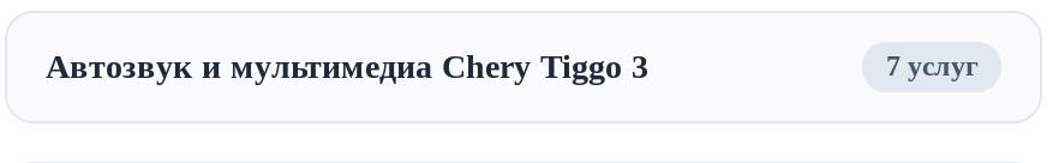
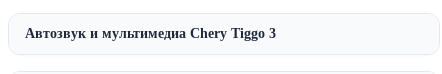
[886,49,977,83] 7 услуг -> none

